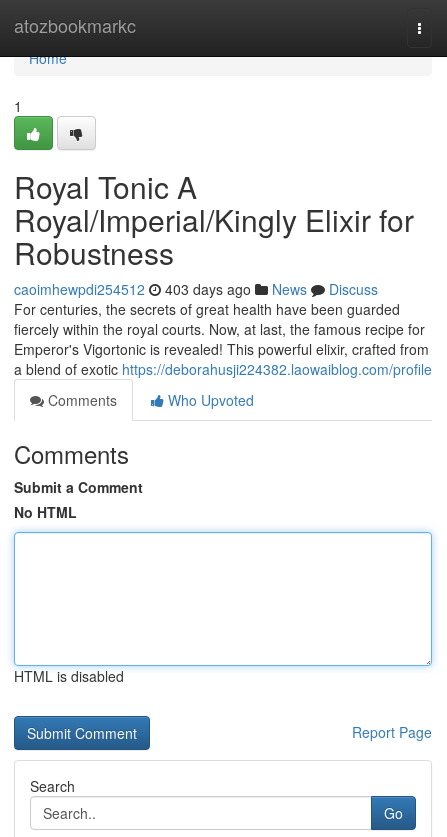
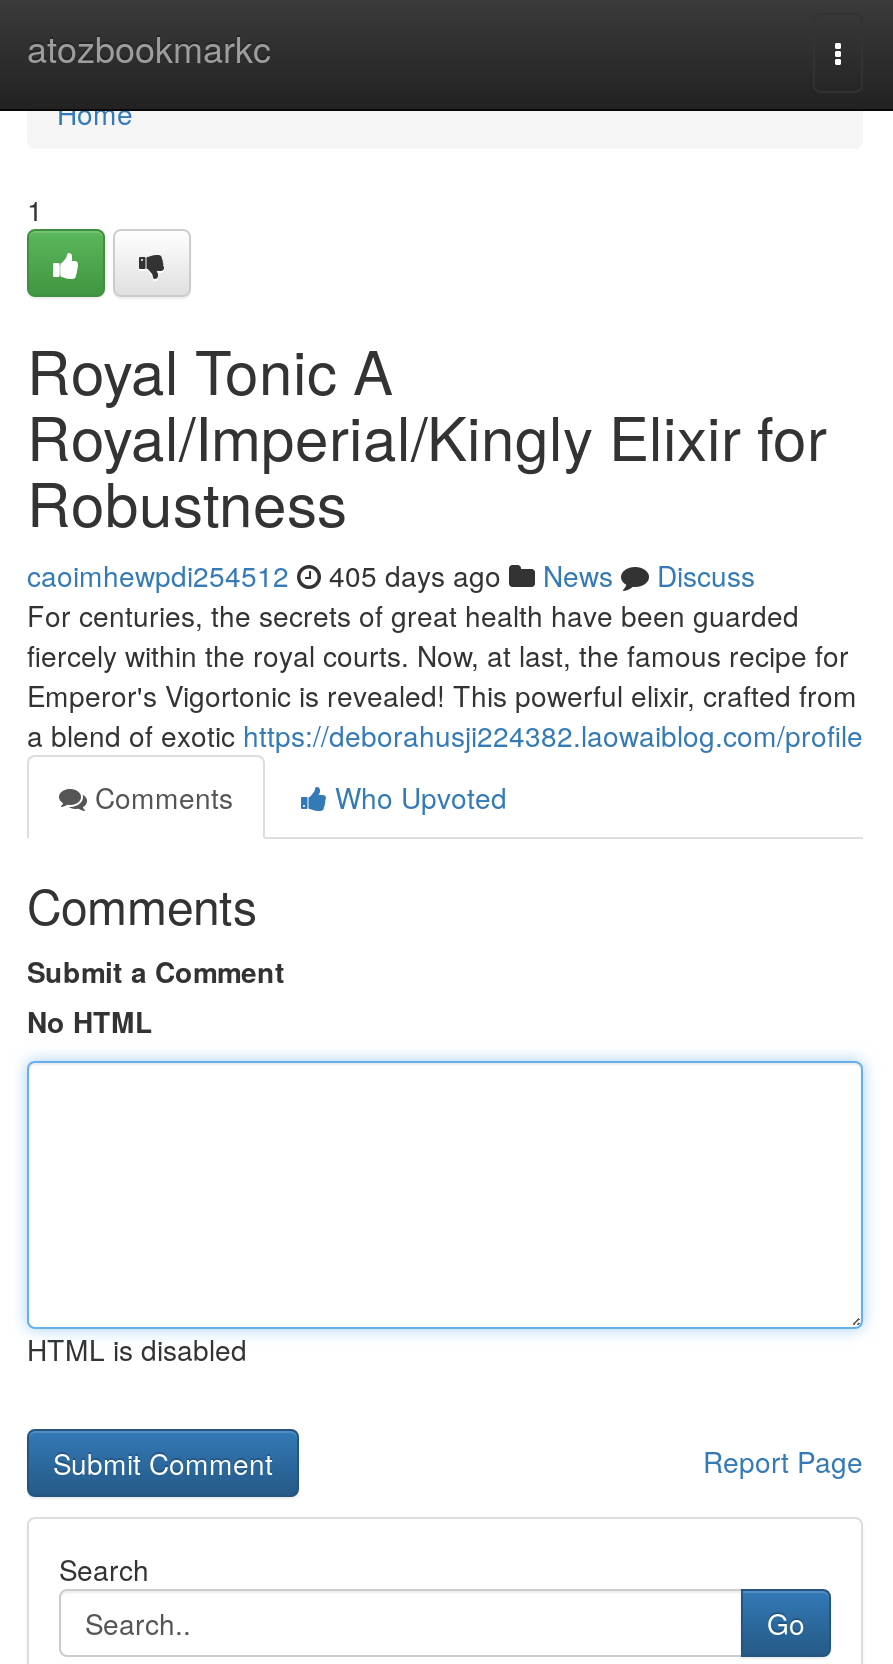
[14,279,378,299] caoimhewpdi254512 403 days ago News Discuss -> [27,555,755,595] caoimhewpdi254512 405 days ago News Discuss

